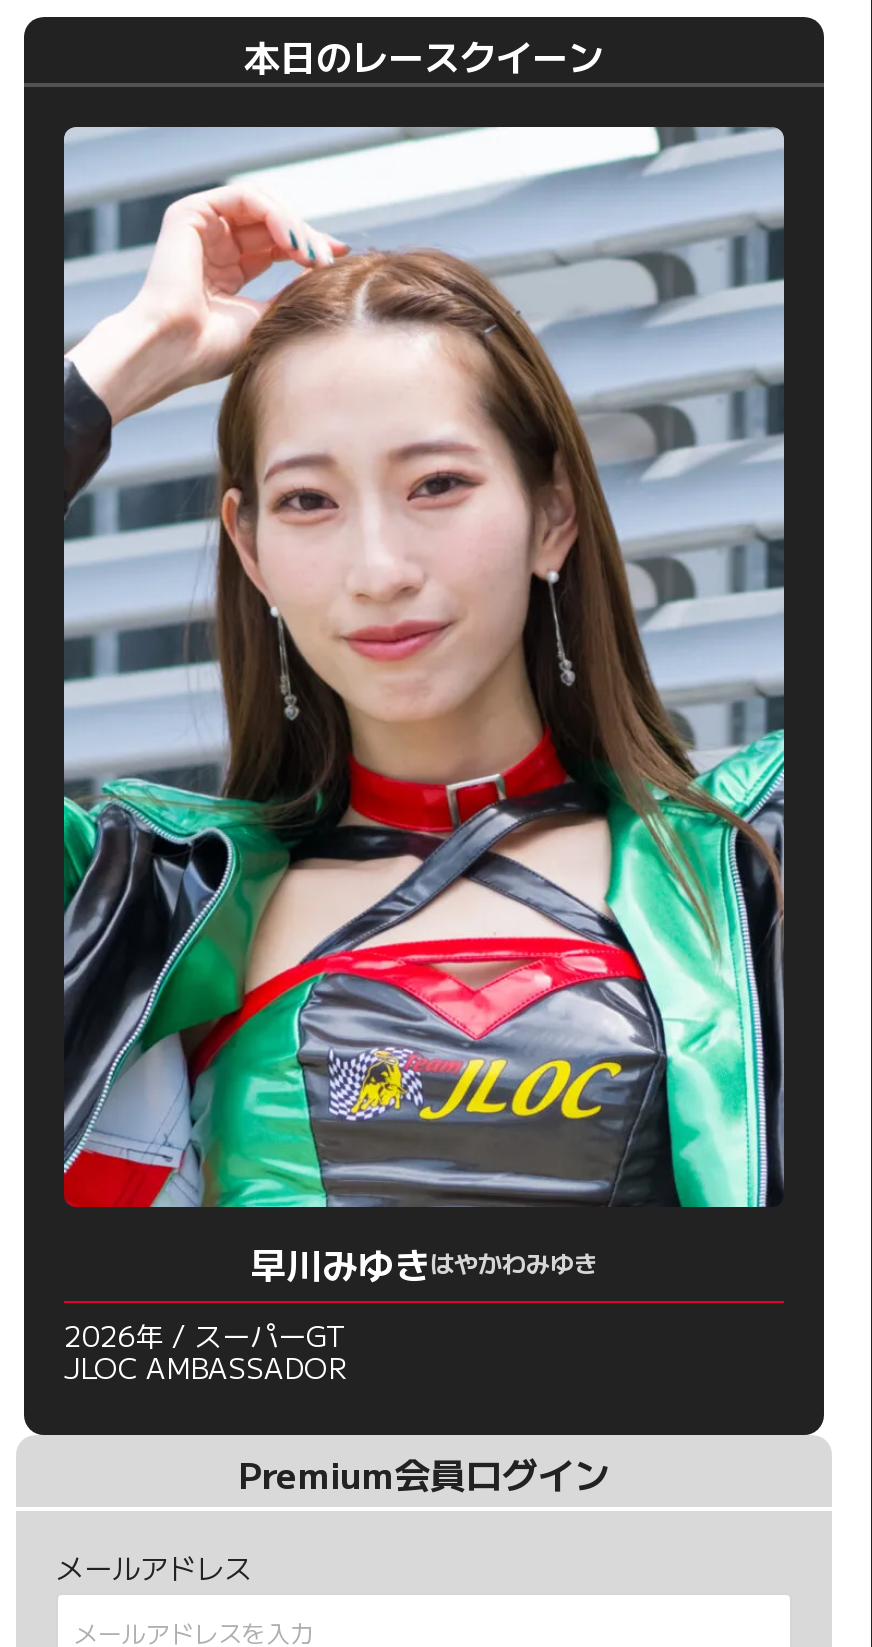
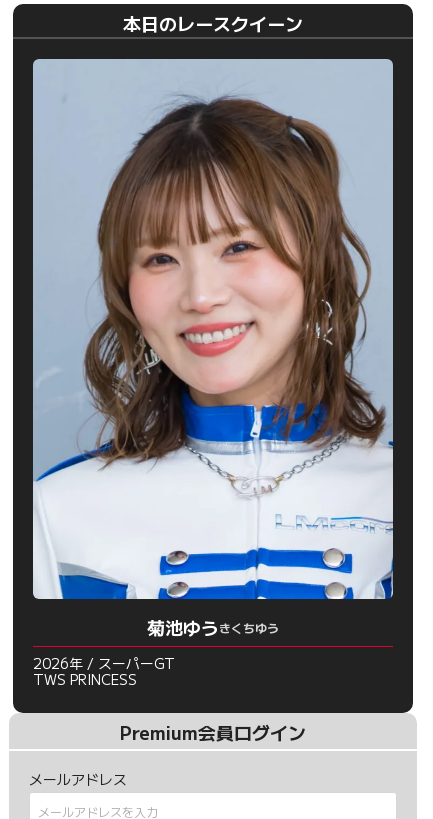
[62,127,786,1289] [image] | 早川みゆきはやかわみゆき -> [32,59,394,640] [image] | 菊池ゆうきくちゆう
[64,1347,346,1387] JLOC AMBASSADOR -> [33,669,137,689] TWS PRINCESS

